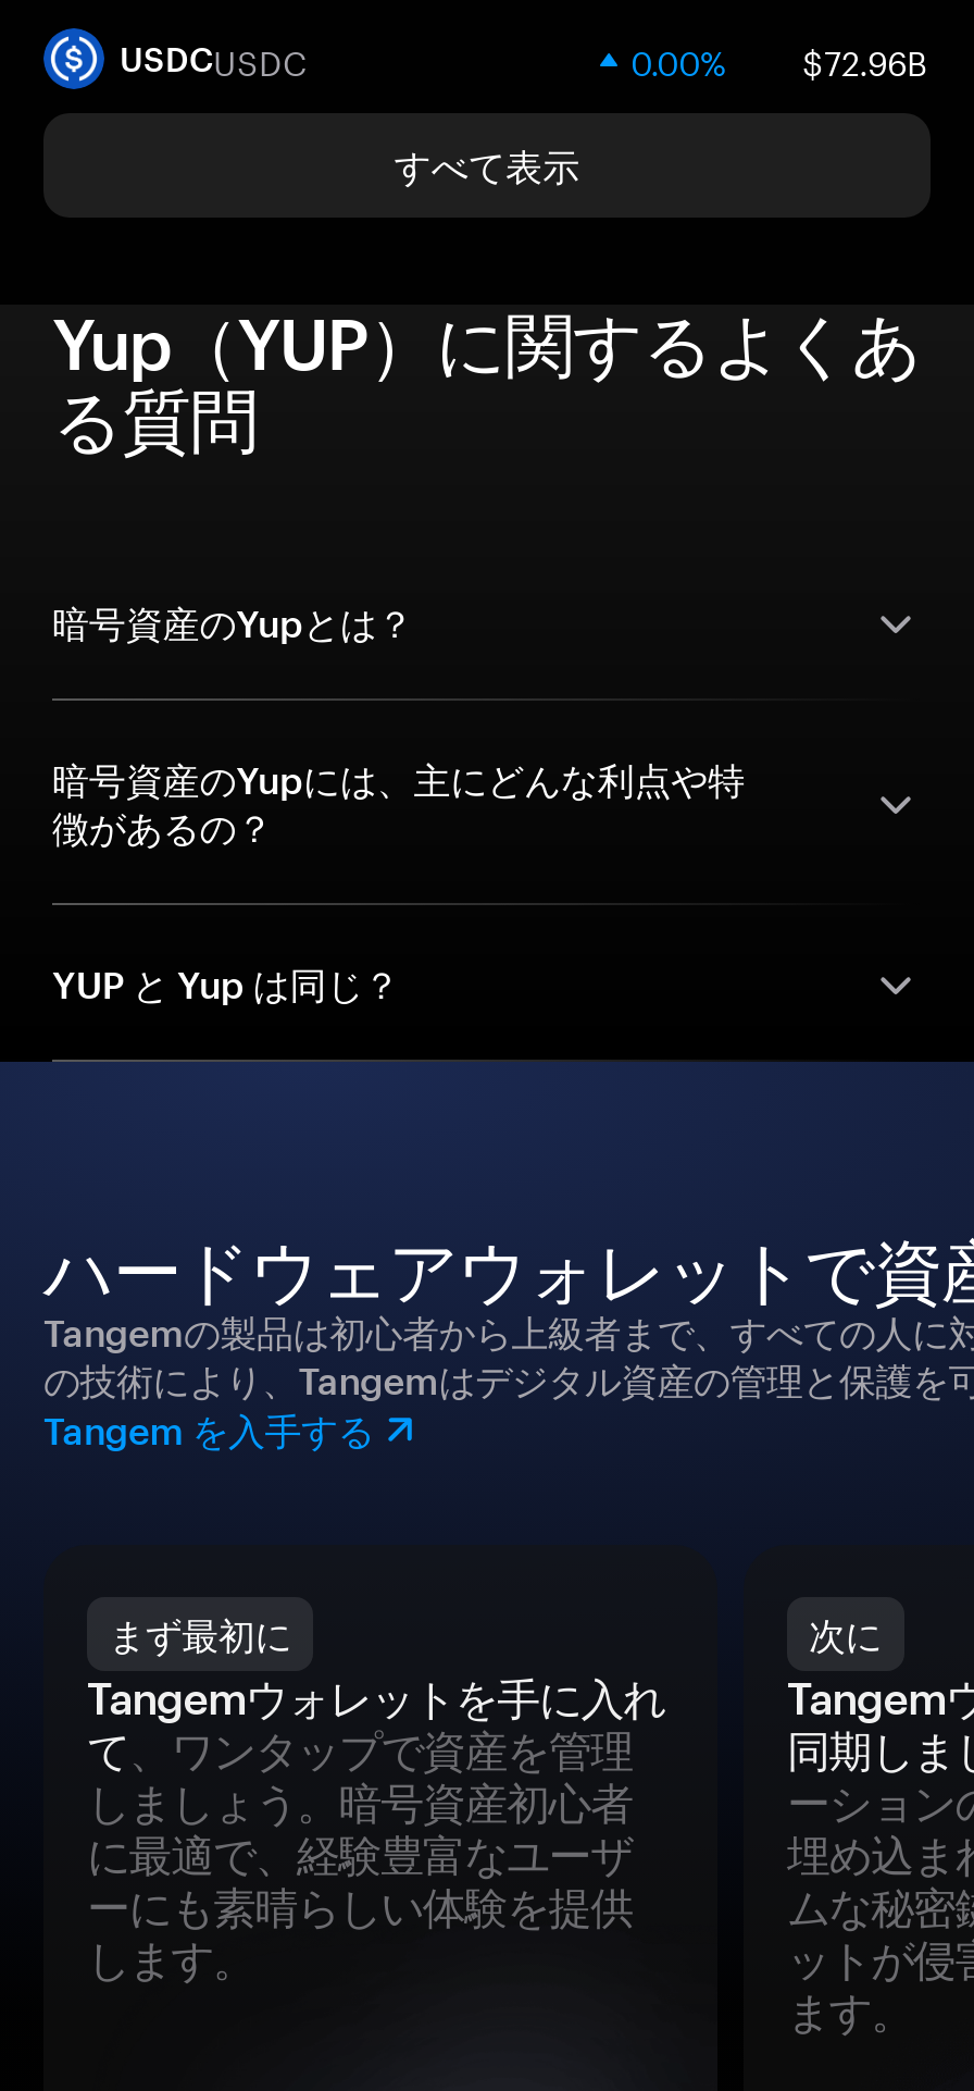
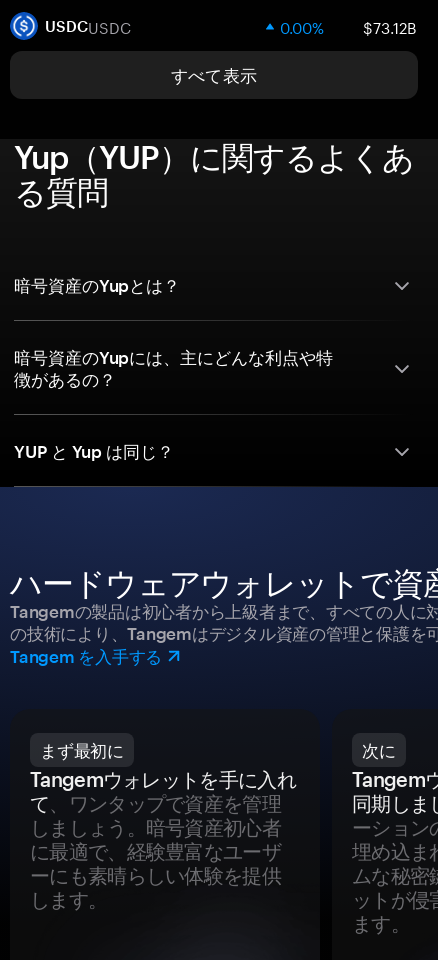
[630,33,928,85] 0.00% $72.96B -> [280,14,417,38] 0.00% $73.12B

